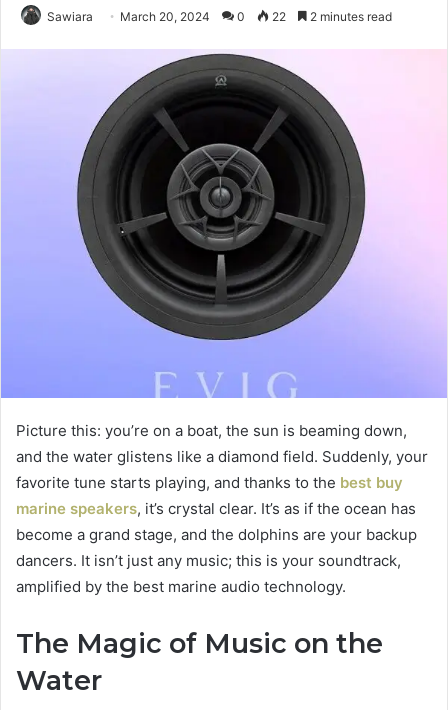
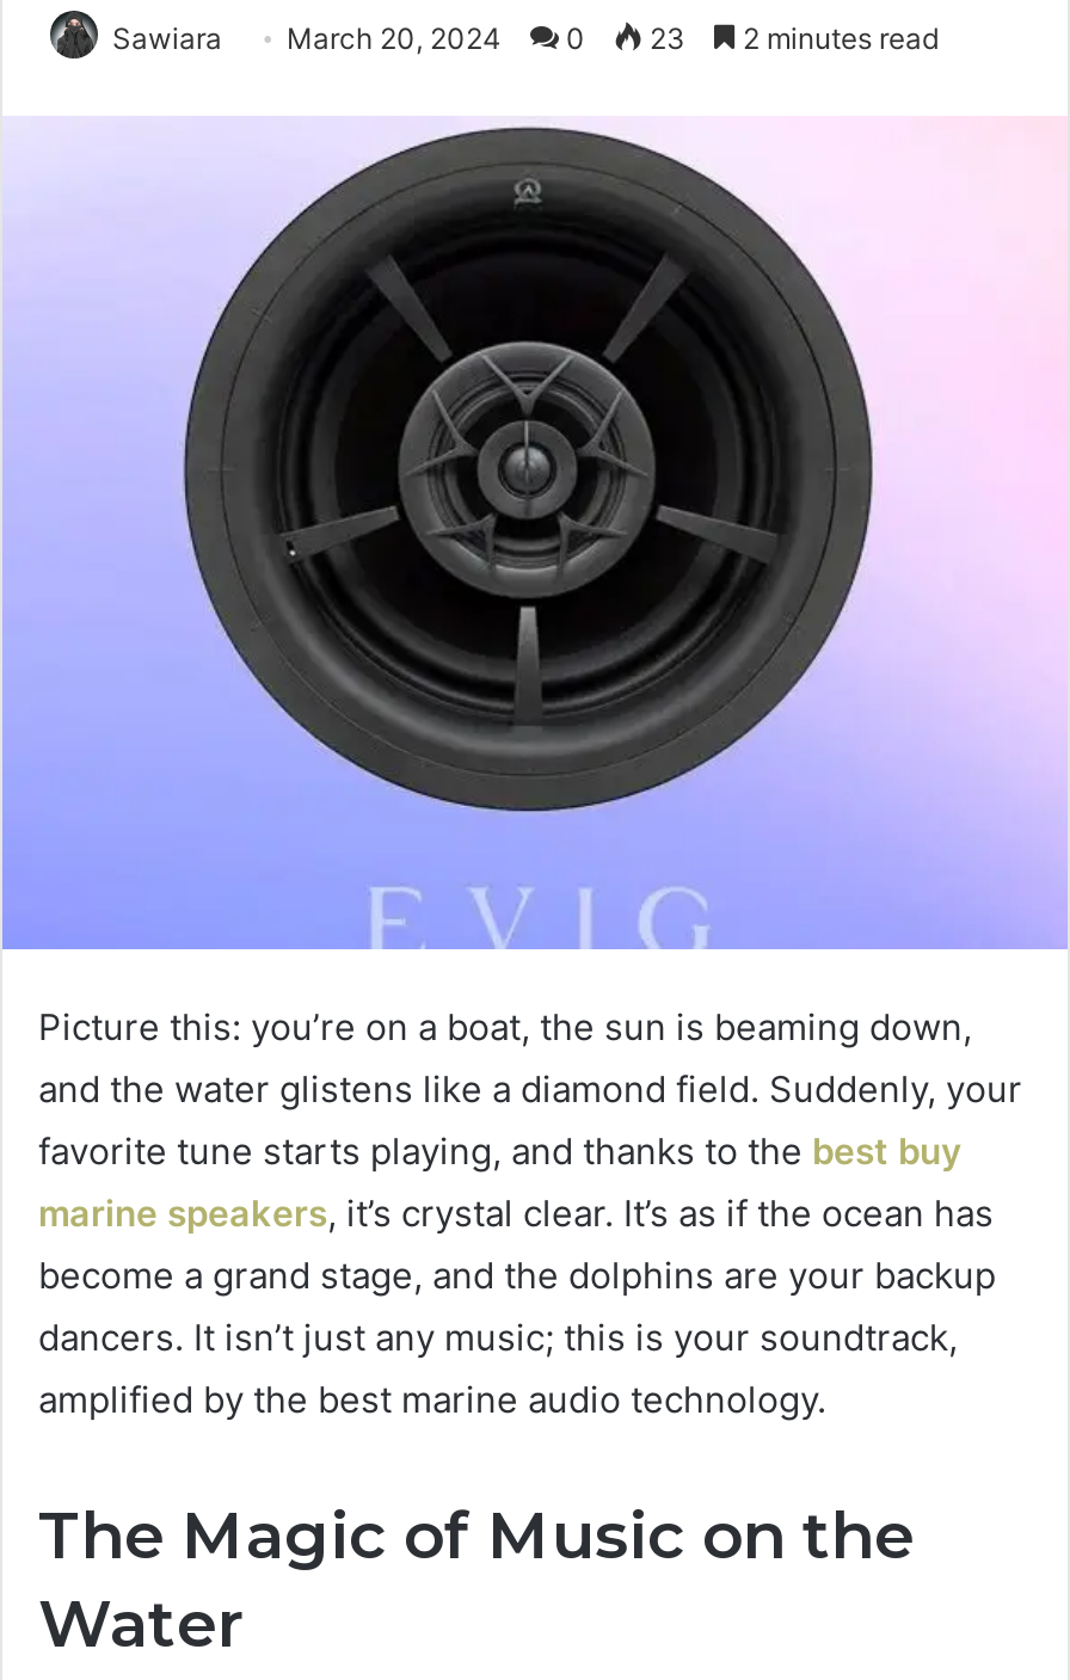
[47,9,392,24] Sawiara March 20, 2024 0 22 2 minutes read -> [112,21,939,56] Sawiara March 20, 2024 0 23 2 minutes read

